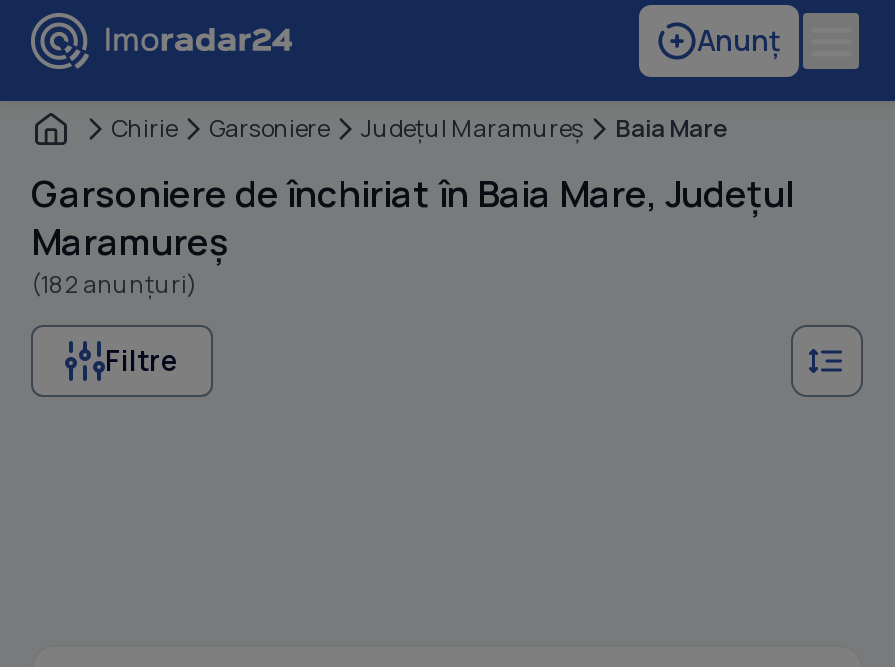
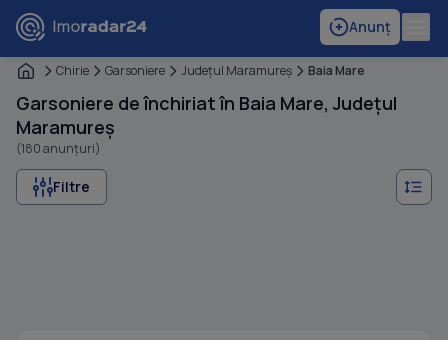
[31,267,199,301] (182 anunțuri) -> [16,140,101,157] (180 anunțuri)

